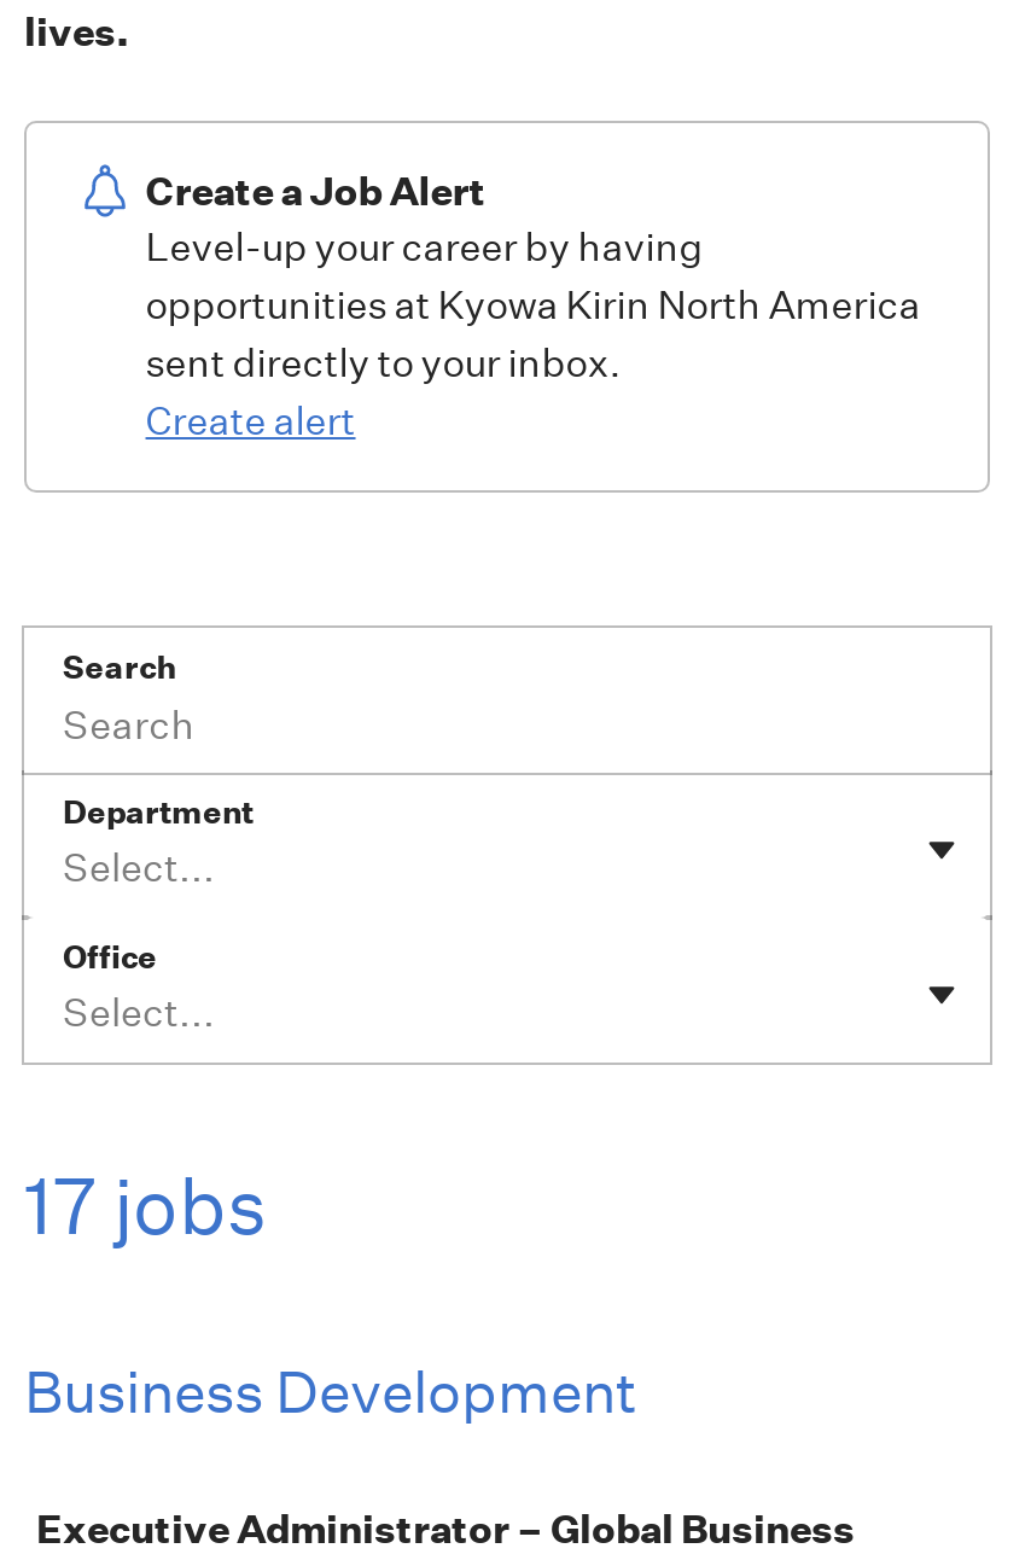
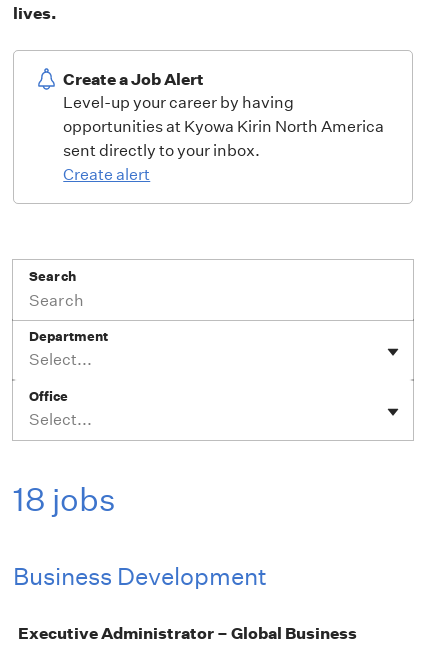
[24,1159,268,1253] 17 jobs -> [13,480,116,519] 18 jobs

